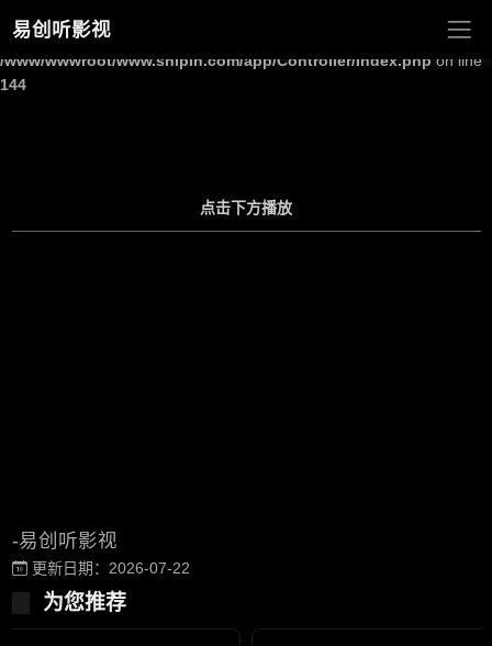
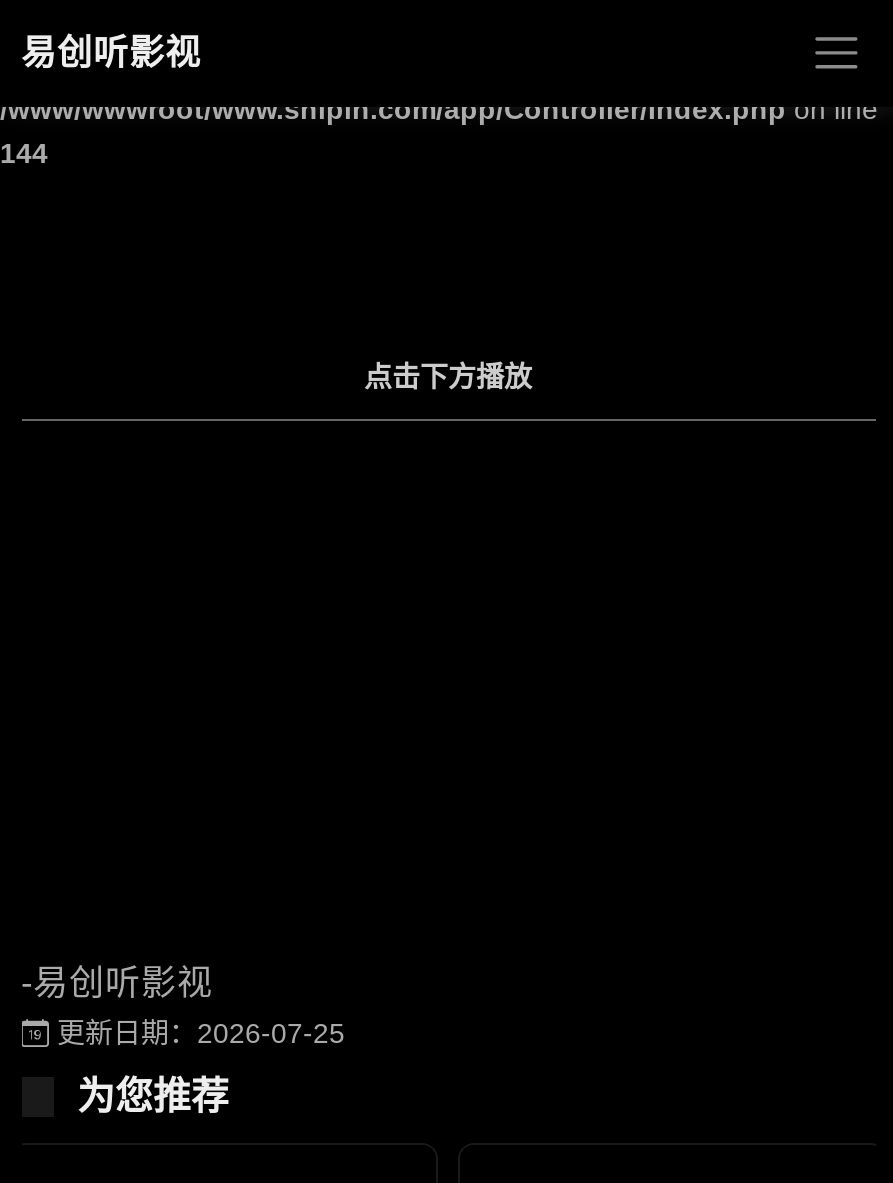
[27,559,189,577] 更新日期：2026-07-22 -> [49,1017,345,1049] 更新日期：2026-07-25

